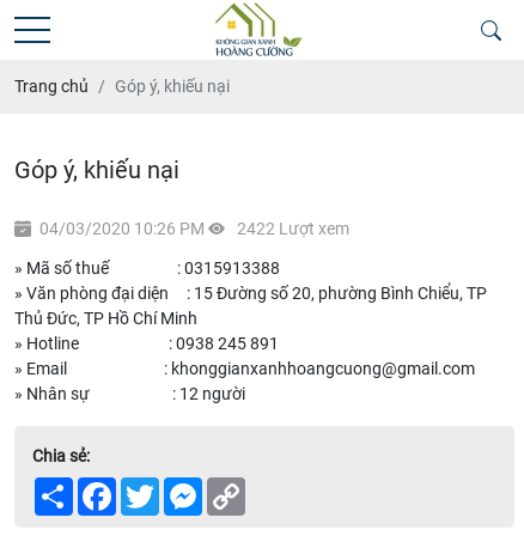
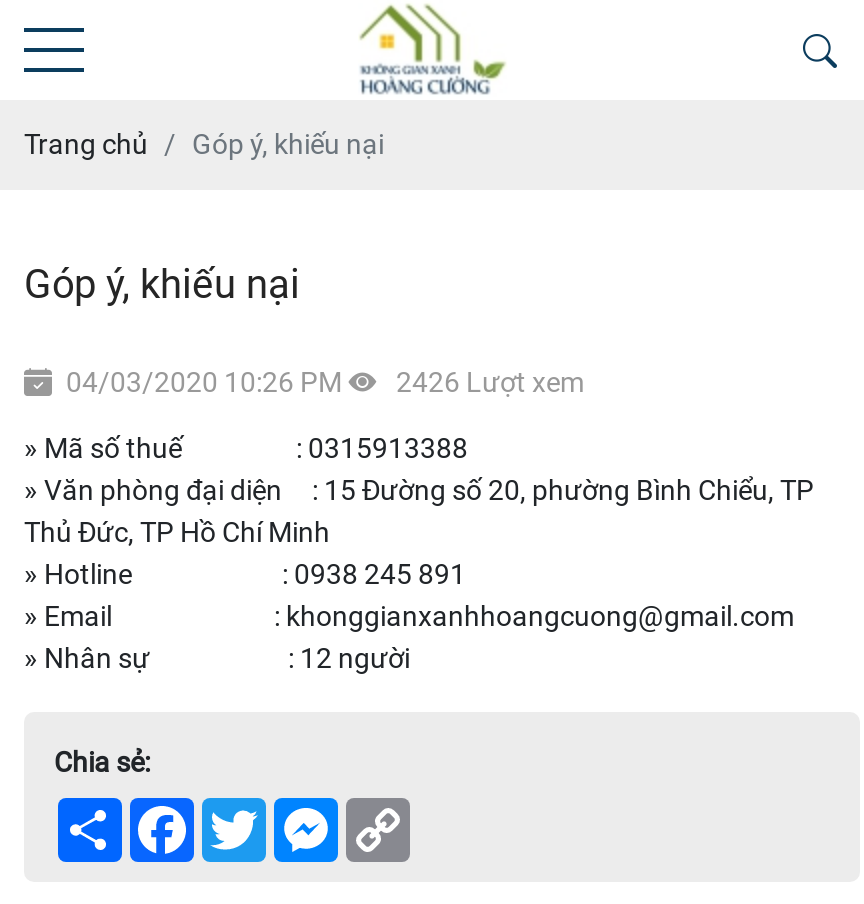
[39,219,349,238] 04/03/2020 10:26 PM 2422 Lượt xem -> [66,366,584,398] 04/03/2020 10:26 PM 2426 Lượt xem

